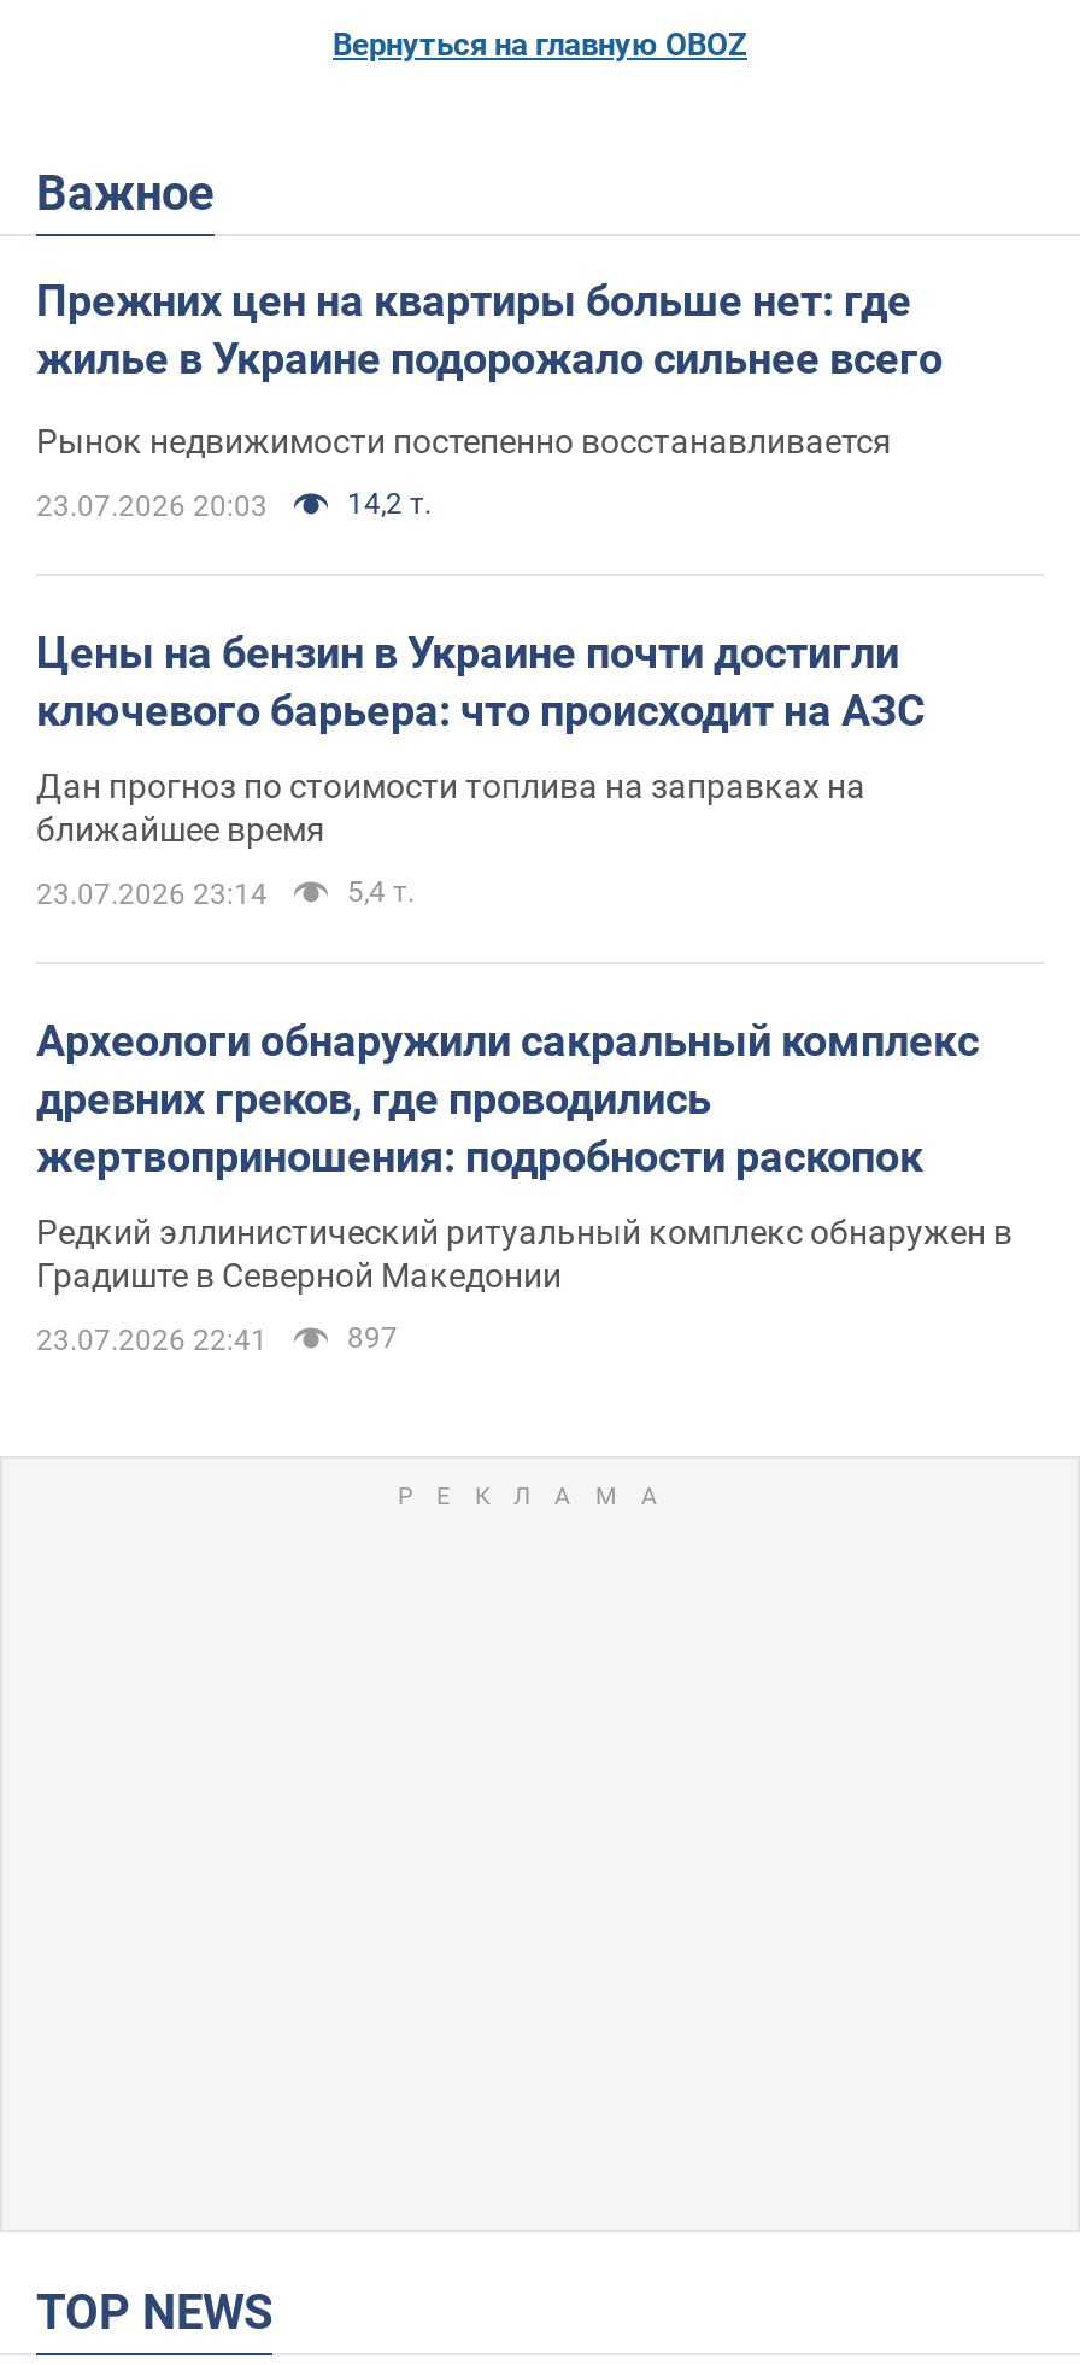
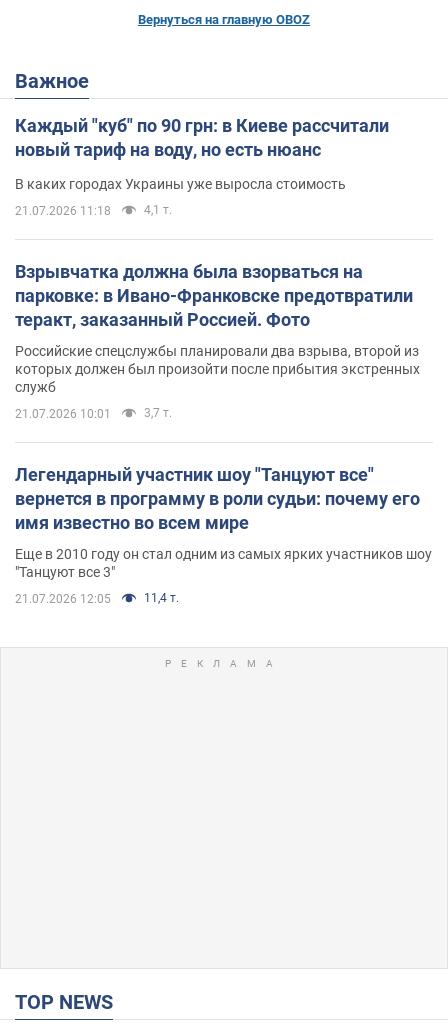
[36,275,943,384] Прежних цен на квартиры больше нет: где | жилье в Украине подорожало сильнее всего -> [15,115,389,160] Каждый "куб" по 90 грн: в Киеве рассчитали | новый тариф на воду, но есть нюанс
[36,422,892,461] Рынок недвижимости постепенно восстанавливается -> [15,176,346,192] В каких городах Украины уже выросла стоимость
[36,487,432,523] 23.07.2026 20:03 | 14,2 т. -> [15,203,172,218] 21.07.2026 11:18 | 4,1 т.
[36,627,926,736] Цены на бензин в Украине почти достигли | ключевого барьера: что происходит на АЗС -> [15,261,413,330] Взрывчатка должна была взорваться на | парковке: в Ивано-Франковске предотвратили | теракт, заказанный Россией. Фото
[36,767,865,849] Дан прогноз по стоимости топлива на заправках на | ближайшее время -> [15,343,420,395] Российские спецслужбы планировали два взрыва, второй из | которых должен был произойти после прибытия экстренных | служб
[36,875,415,912] 23.07.2026 23:14 | 5,4 т. -> [15,406,172,421] 21.07.2026 10:01 | 3,7 т.
[36,1015,979,1182] Археологи обнаружили сакральный комплекс | древних греков, где проводились | жертвоприношения: подробности раскопок -> [15,464,420,533] Легендарный участник шоу "Танцуют все" | вернется в программу в роли судьи: почему его | имя известно во всем мире
[36,1213,1012,1295] Редкий эллинистический ритуальный комплекс обнаружен в | Градиште в Северной Македонии -> [15,546,432,580] Еще в 2010 году он стал одним из самых ярких участников шоу | "Танцуют все 3"
[36,1321,398,1358] 23.07.2026 22:41 | 897 -> [15,591,179,606] 21.07.2026 12:05 | 11,4 т.

